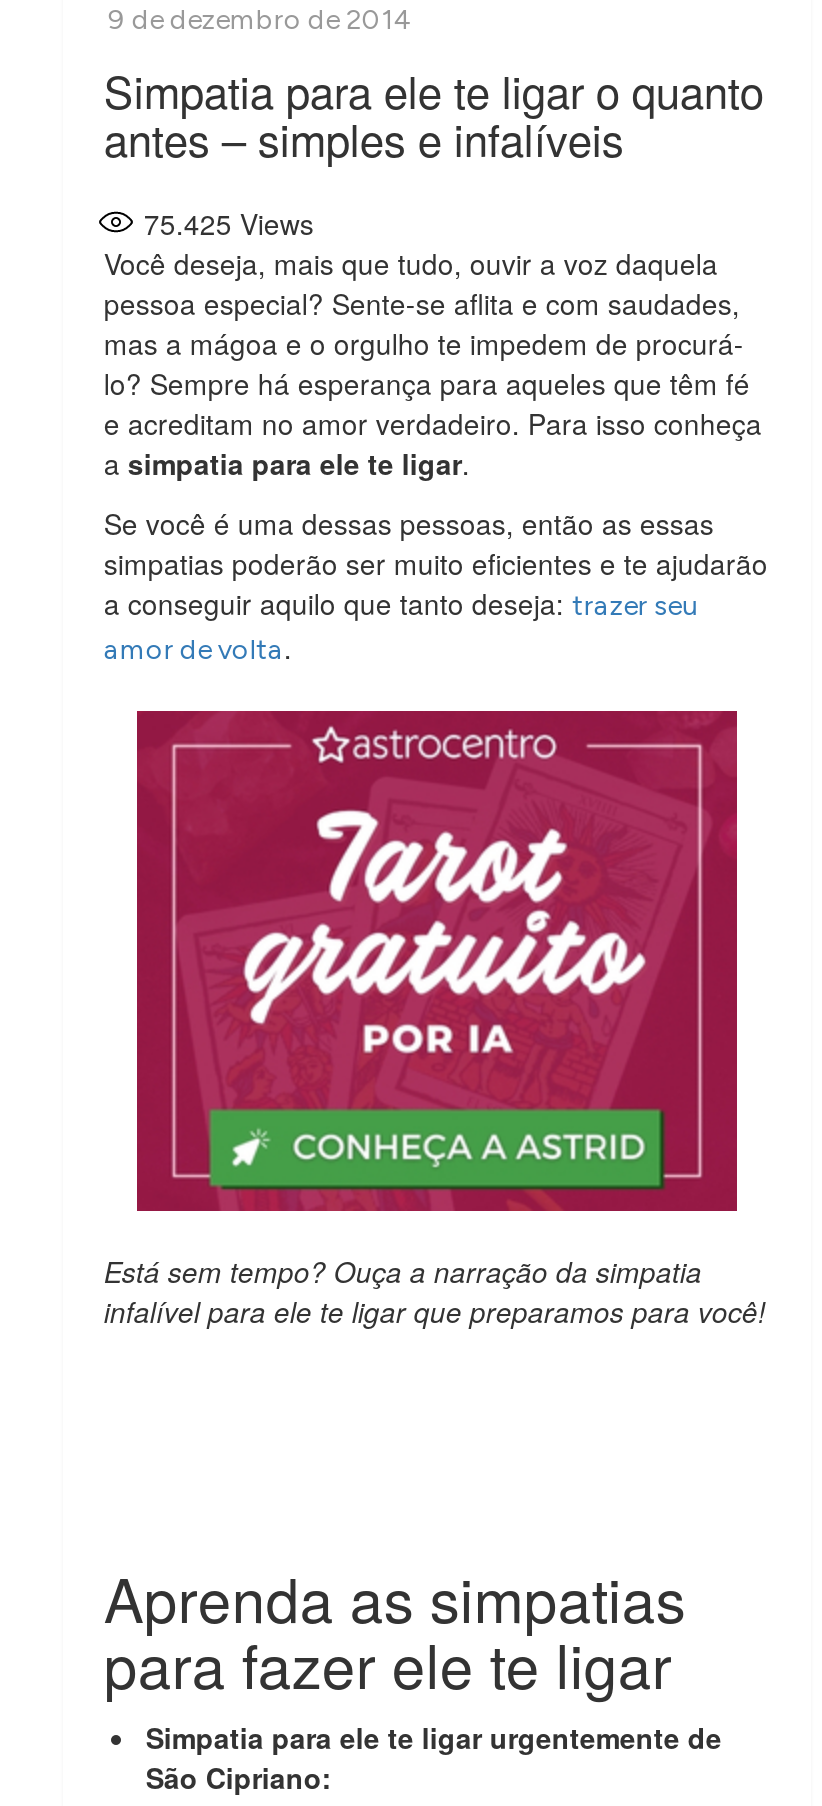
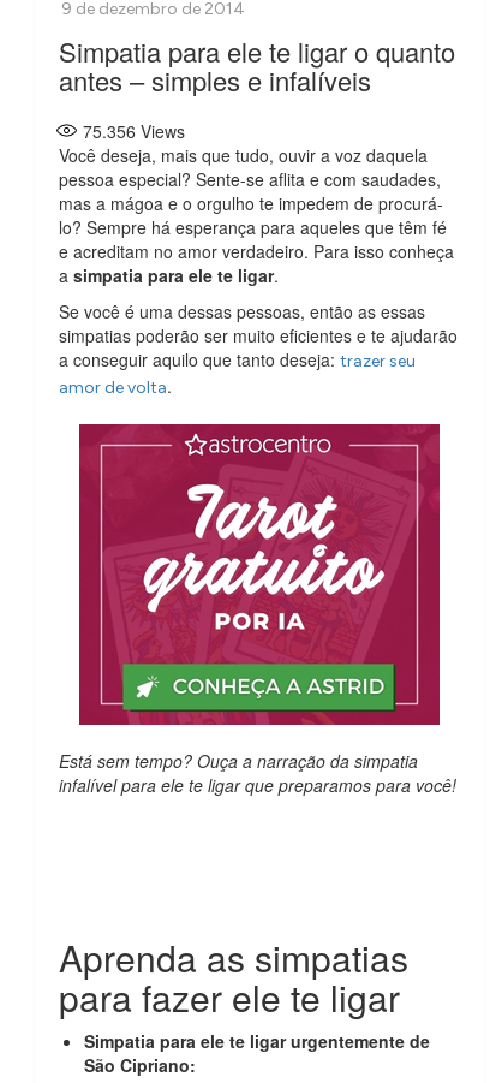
[144,203,314,243] 75.425 Views -> [83,119,185,143] 75.356 Views

